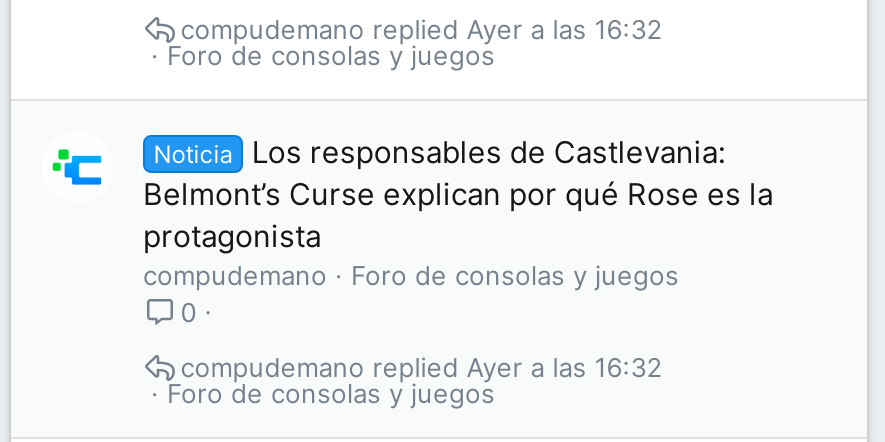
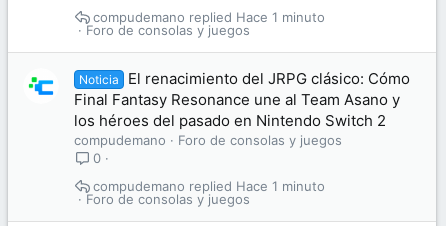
[466,13,662,45] Ayer a las 16:32 -> [236,9,325,25] Hace 1 minuto
[143,133,773,255] Los responsables de Castlevania: | Belmont’s Curse explican por qué Rose es la | protagonista -> [74,69,410,130] El renacimiento del JRPG clásico: Cómo | Final Fantasy Resonance une al Team Asano y | los héroes del pasado en Nintendo Switch 2
[466,351,662,383] Ayer a las 16:32 -> [236,178,325,194] Hace 1 minuto

